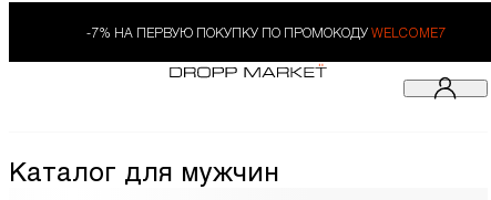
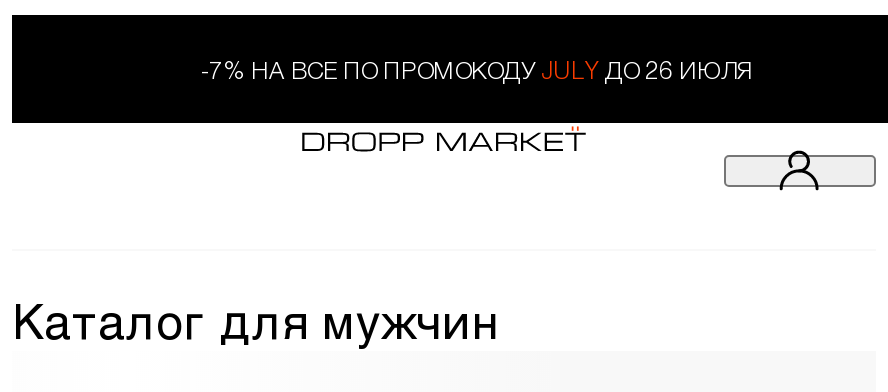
[86,24,446,40] -7% НА ПЕРВУЮ ПОКУПКУ ПО ПРОМОКОДУ WELCOME7 -> [201,55,751,83] -7% НА ВСЕ ПО ПРОМОКОДУ JULY ДО 26 ИЮЛЯ

